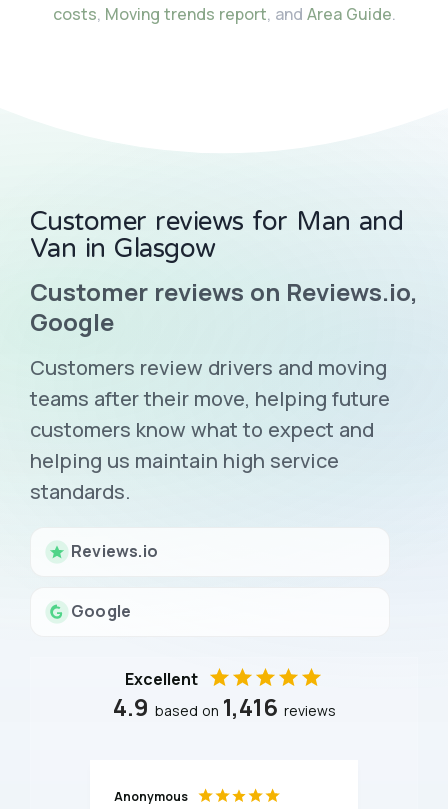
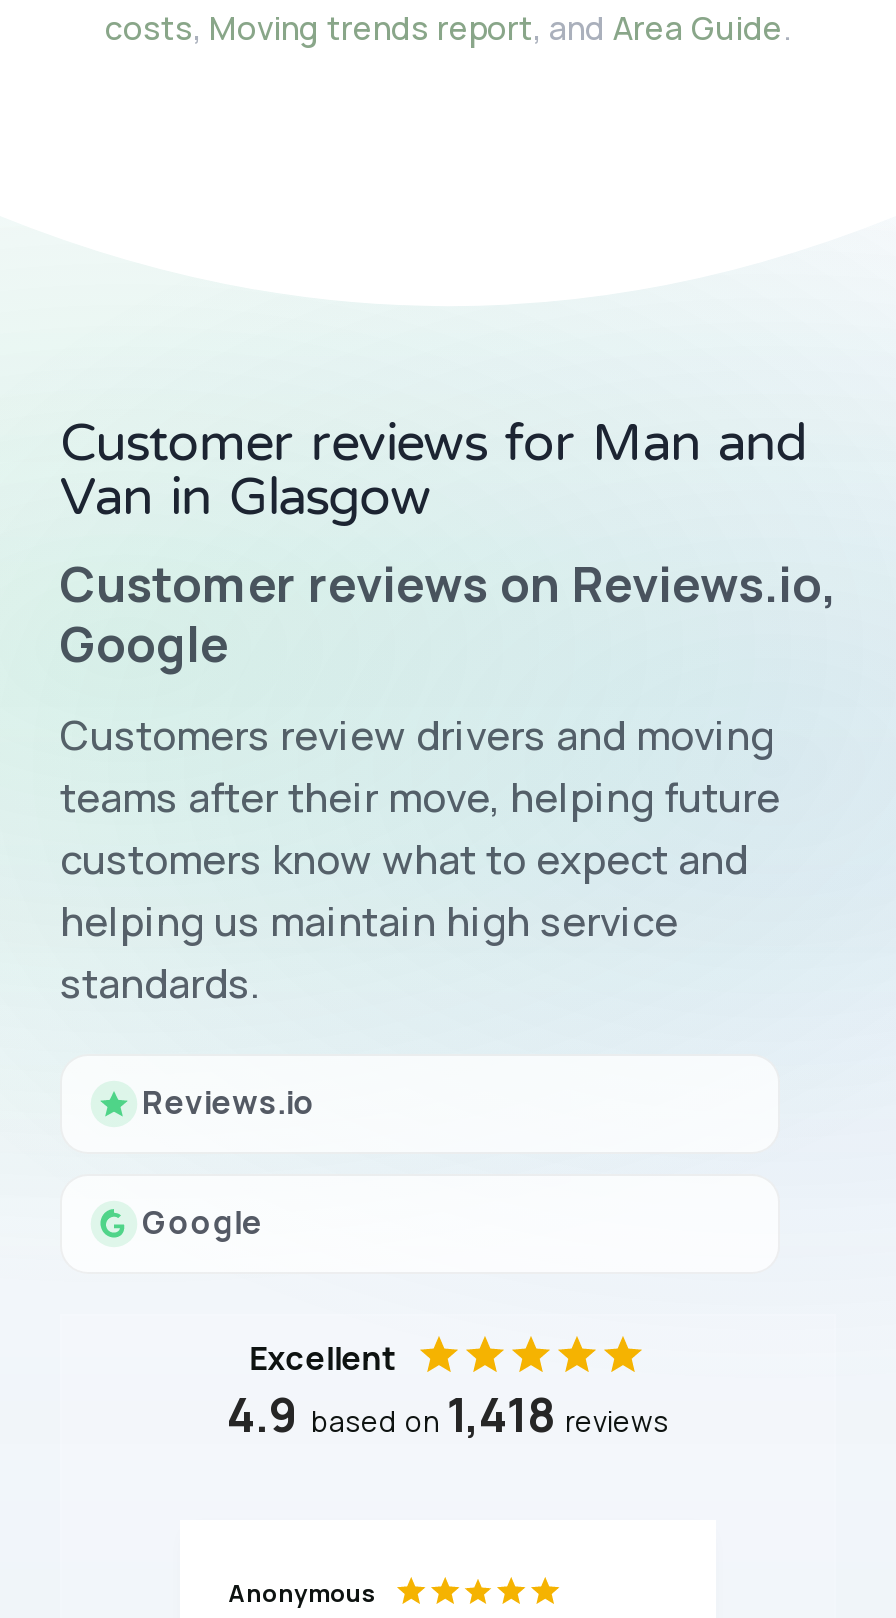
[112,691,335,723] 4.9 based on 1,416 reviews -> [227,1381,669,1445] 4.9 based on 1,418 reviews

